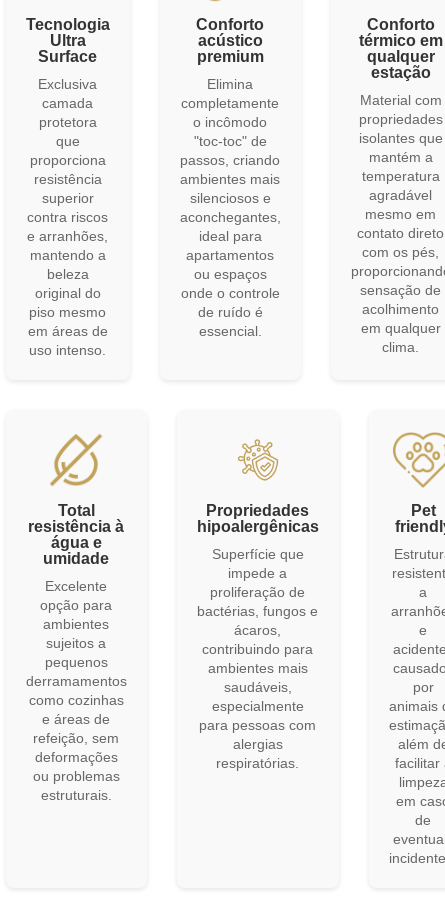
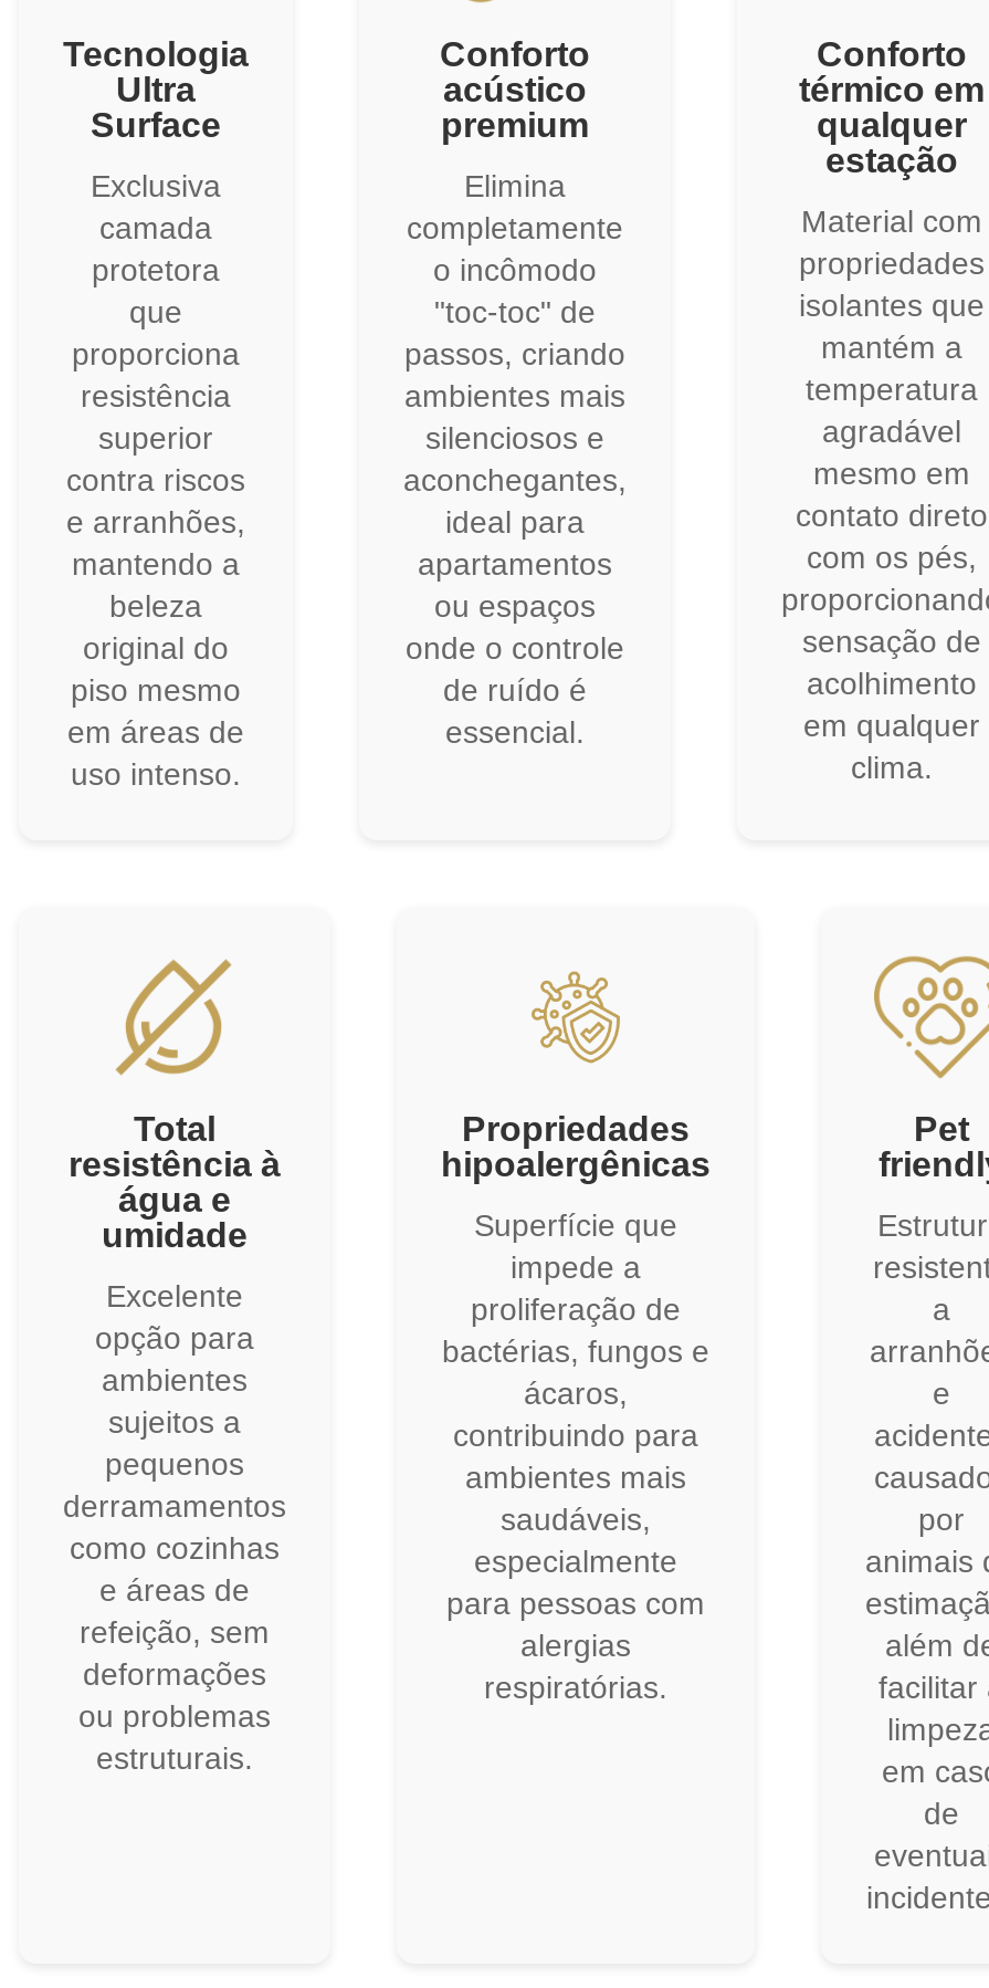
[51,534,102,551] água e -> [118,1180,231,1218] gua e
[234,622,281,638] ácaros, -> [524,1375,628,1410] caros,

